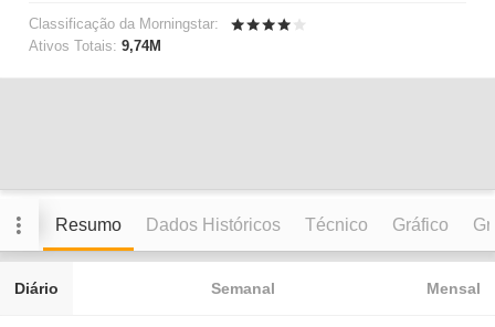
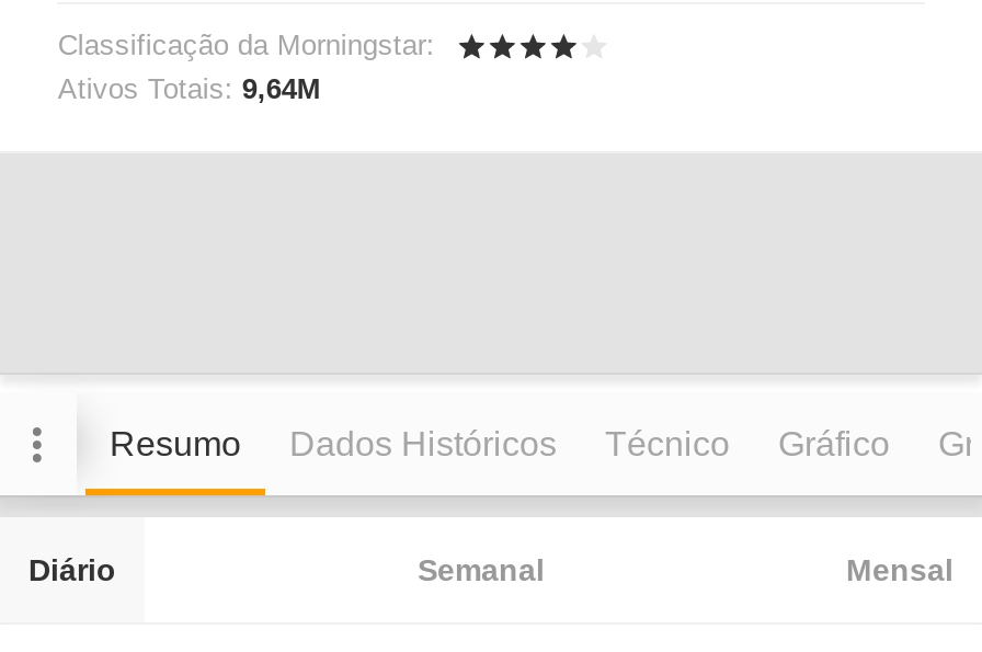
[29,38,162,54] Ativos Totais: 9,74M -> [58,73,321,105] Ativos Totais: 9,64M

